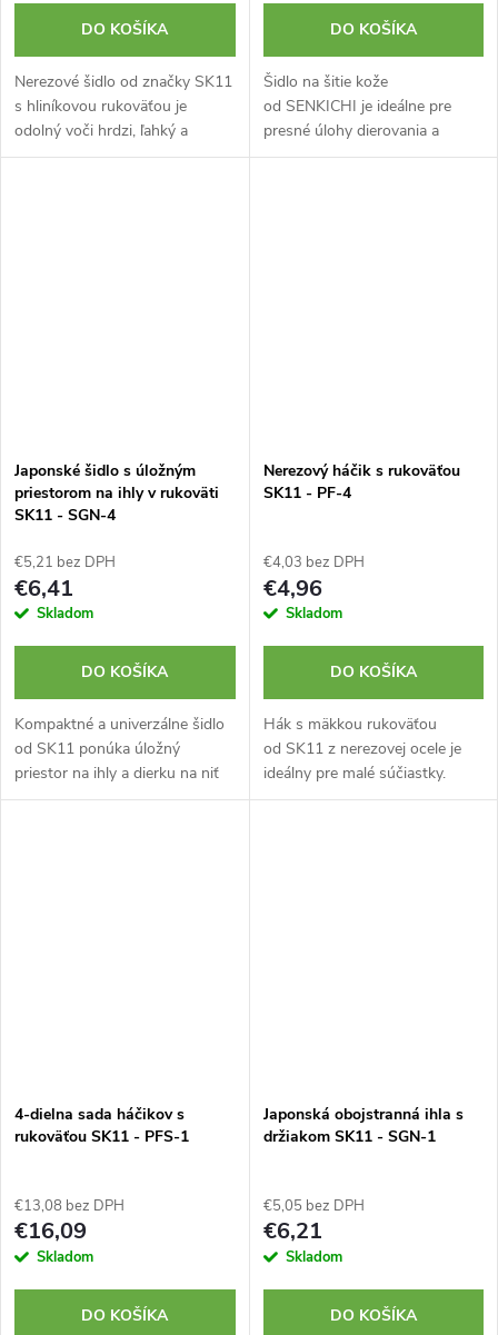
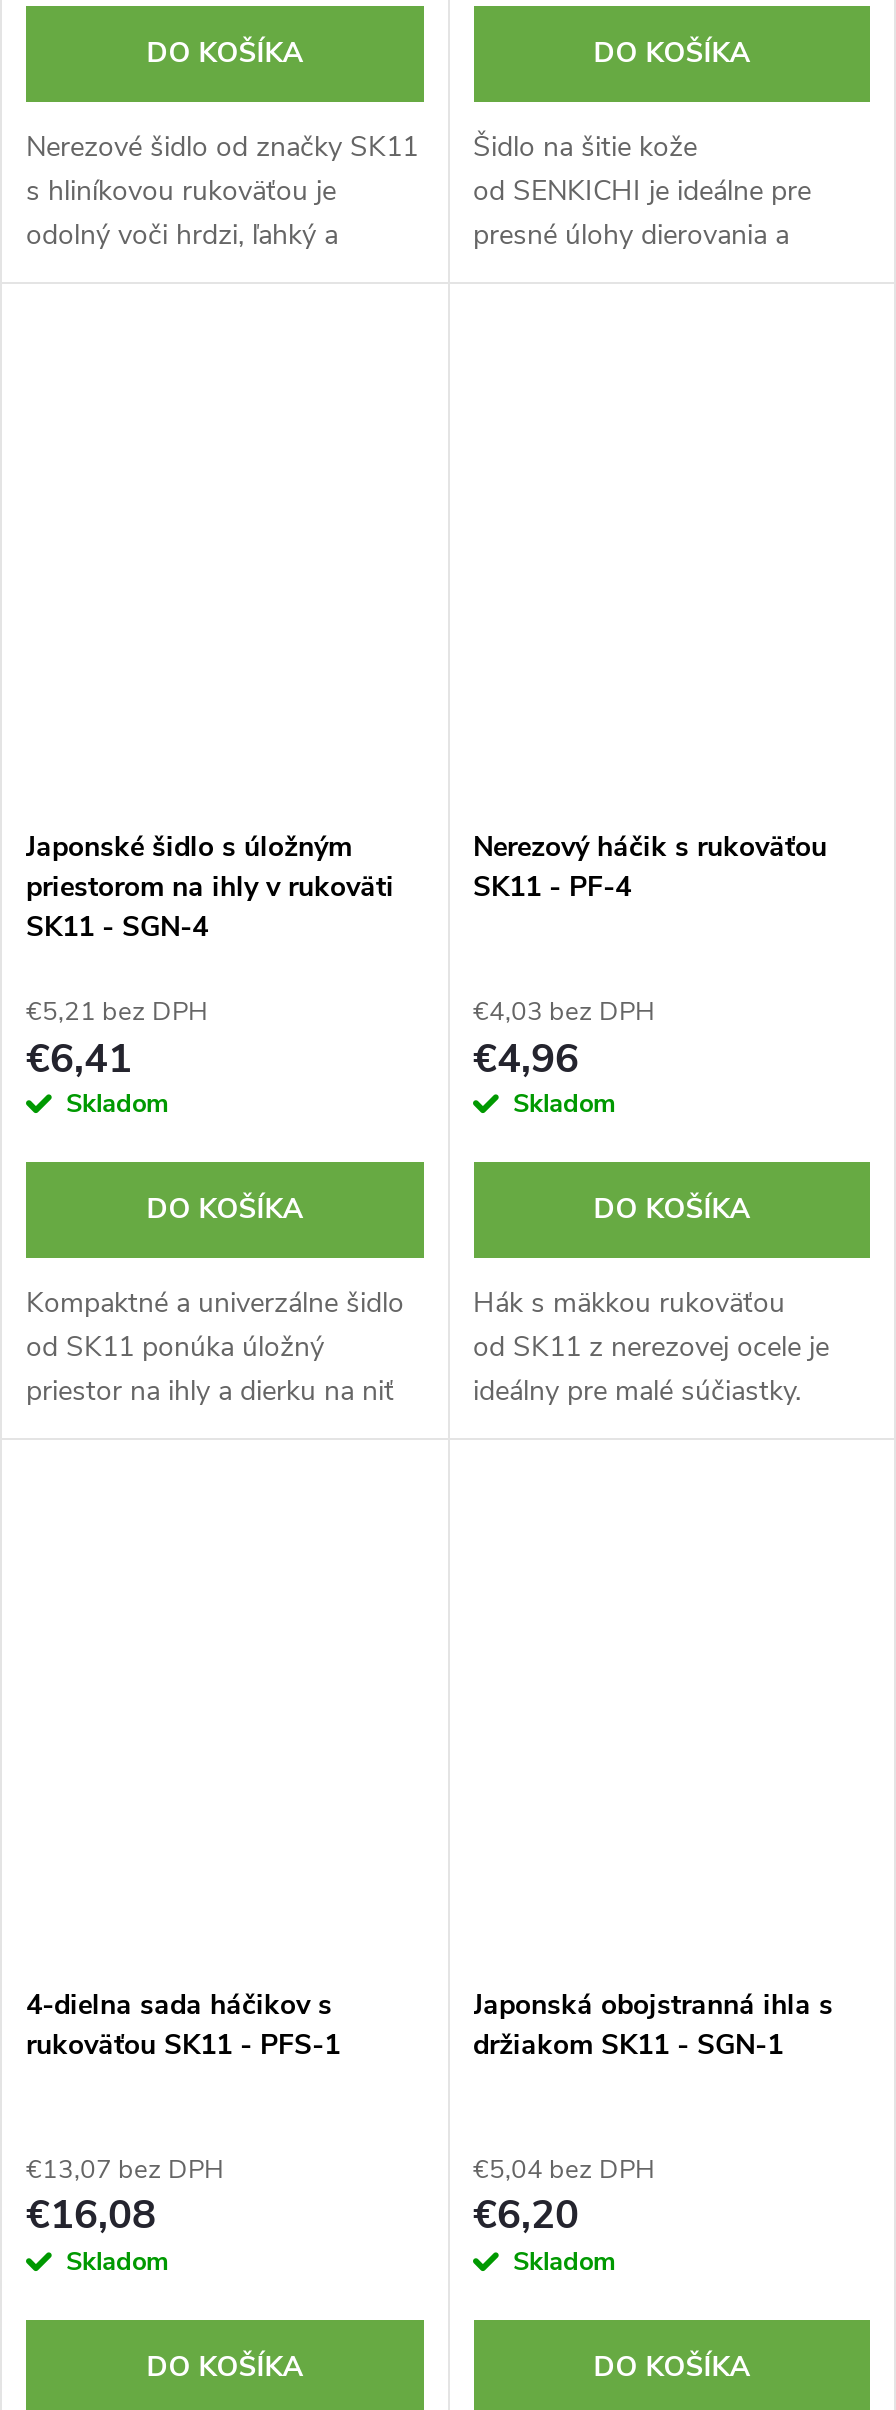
[14,1195,124,1216] €13,08 bez DPH -> [26,2151,224,2187] €13,07 bez DPH
[263,1195,364,1216] €5,05 bez DPH -> [473,2151,655,2187] €5,04 bez DPH
[14,1216,87,1246] €16,09 -> [26,2188,156,2242] €16,08
[263,1216,322,1246] €6,21 -> [473,2188,579,2242] €6,20

